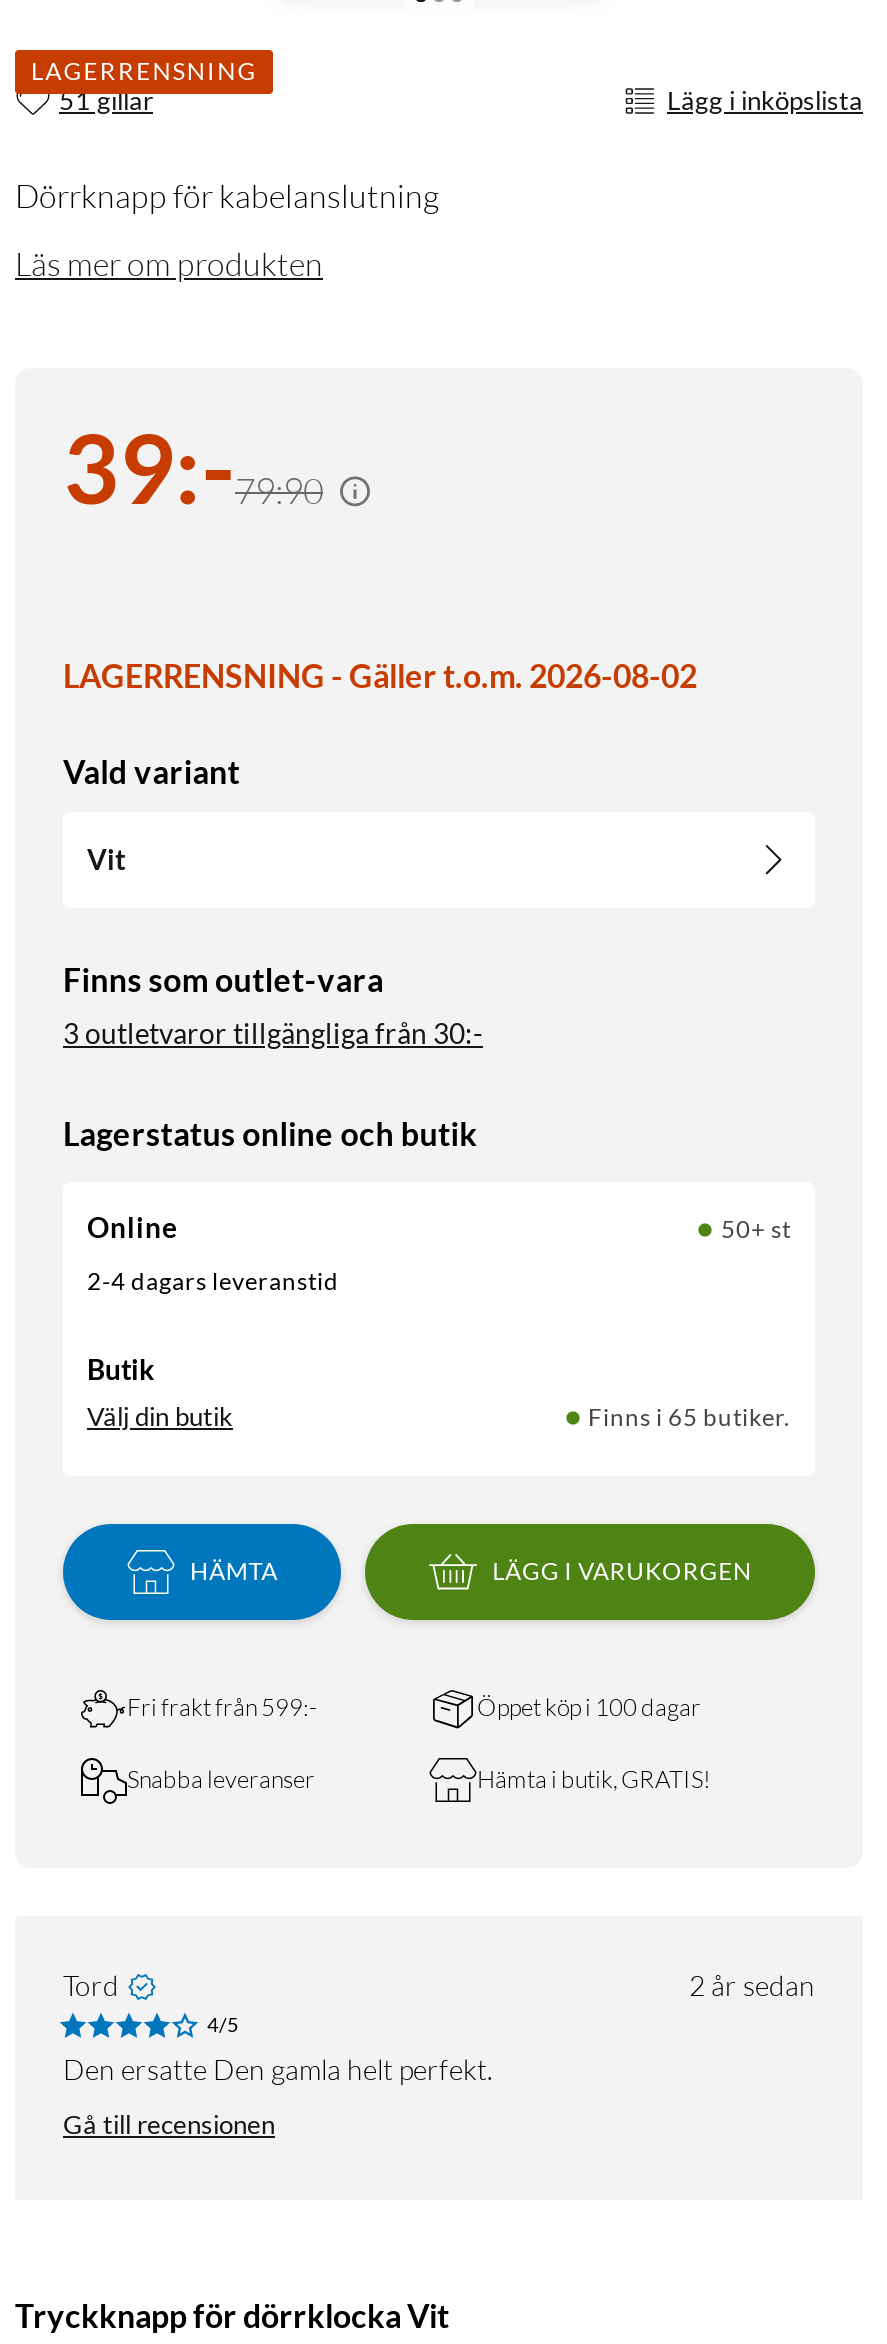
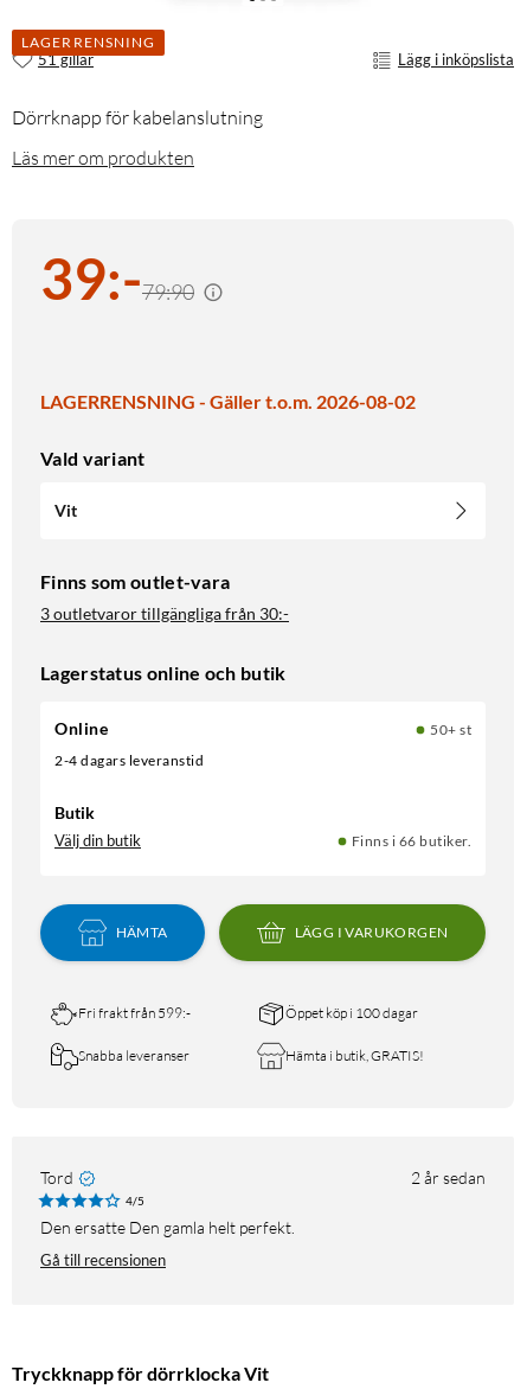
[588,1403,791,1433] Finns i 65 butiker. -> [351,831,471,849] Finns i 66 butiker.

